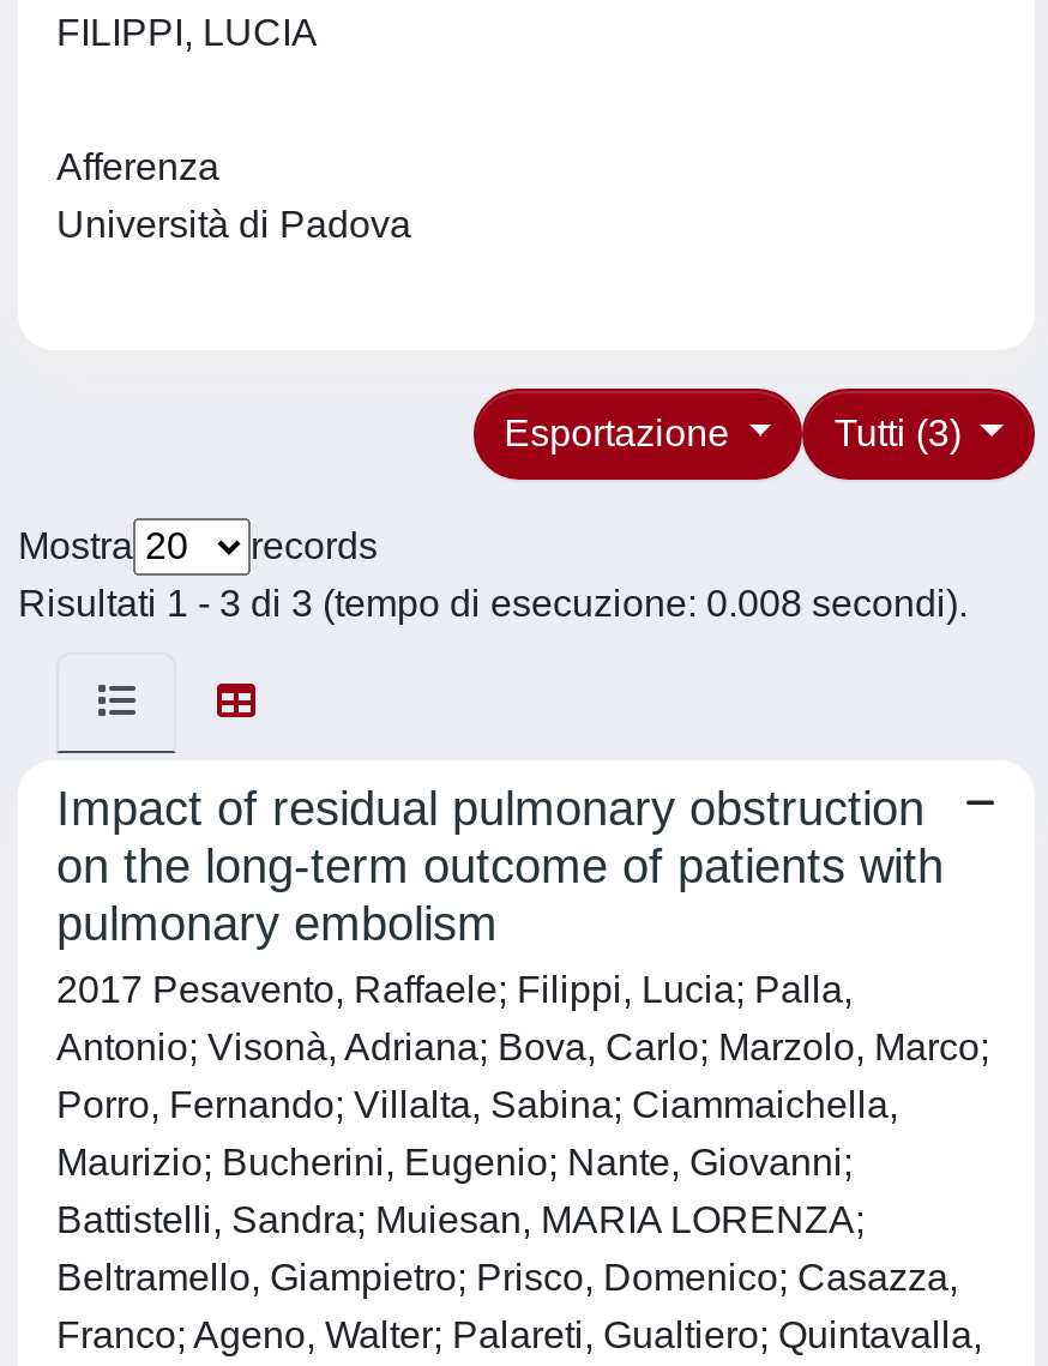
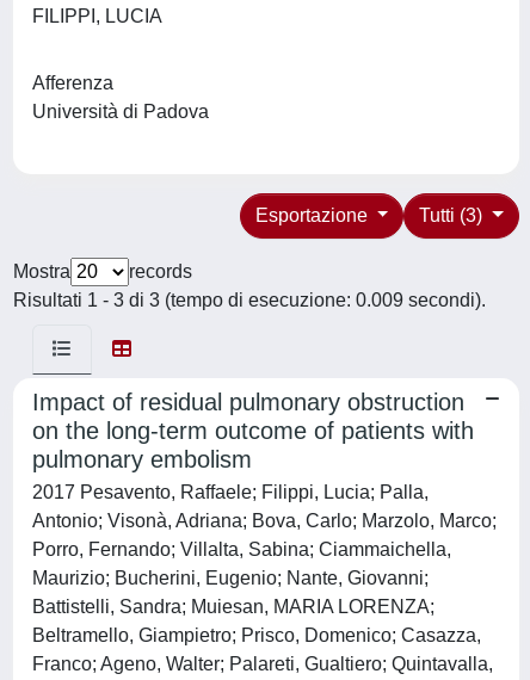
[18,583,968,624] Risultati 1 - 3 di 3 (tempo di esecuzione: 0.008 secondi). -> [13,290,486,310] Risultati 1 - 3 di 3 (tempo di esecuzione: 0.009 secondi).

